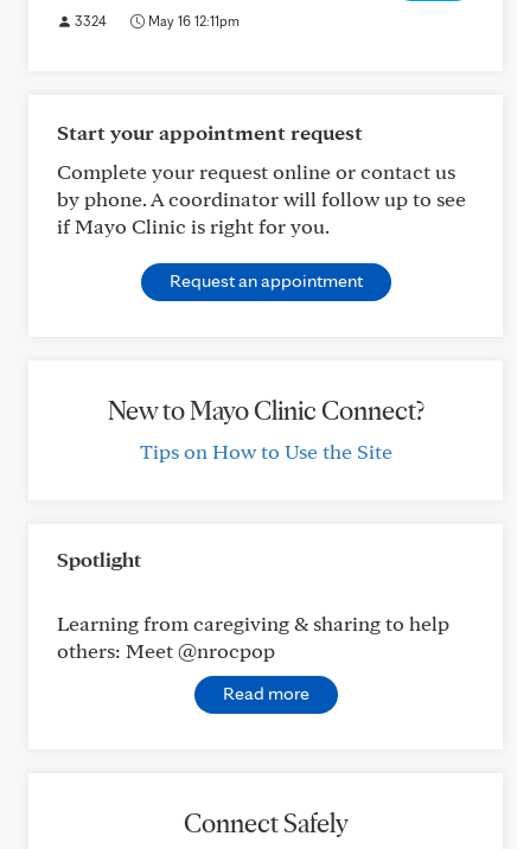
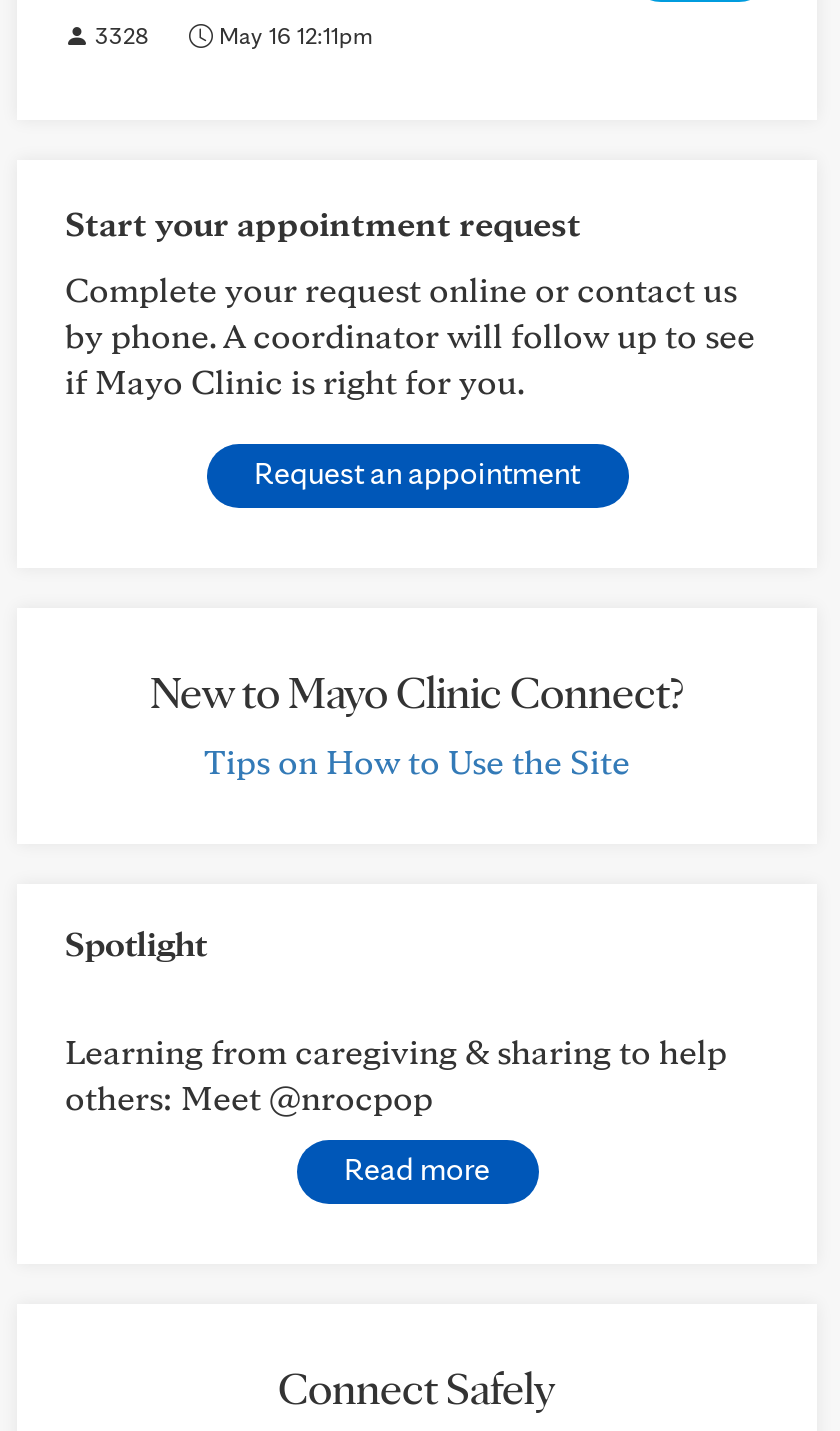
[71,12,107,30] 3324 -> [89,20,149,50] 3328

